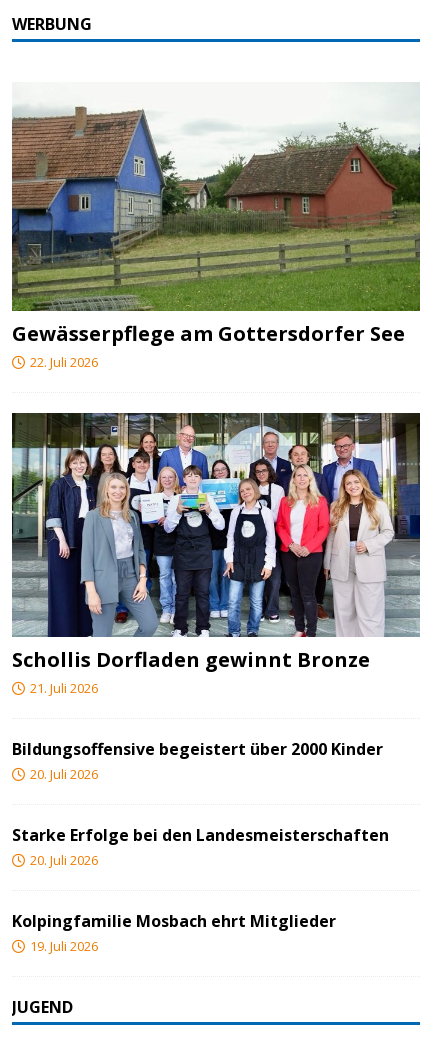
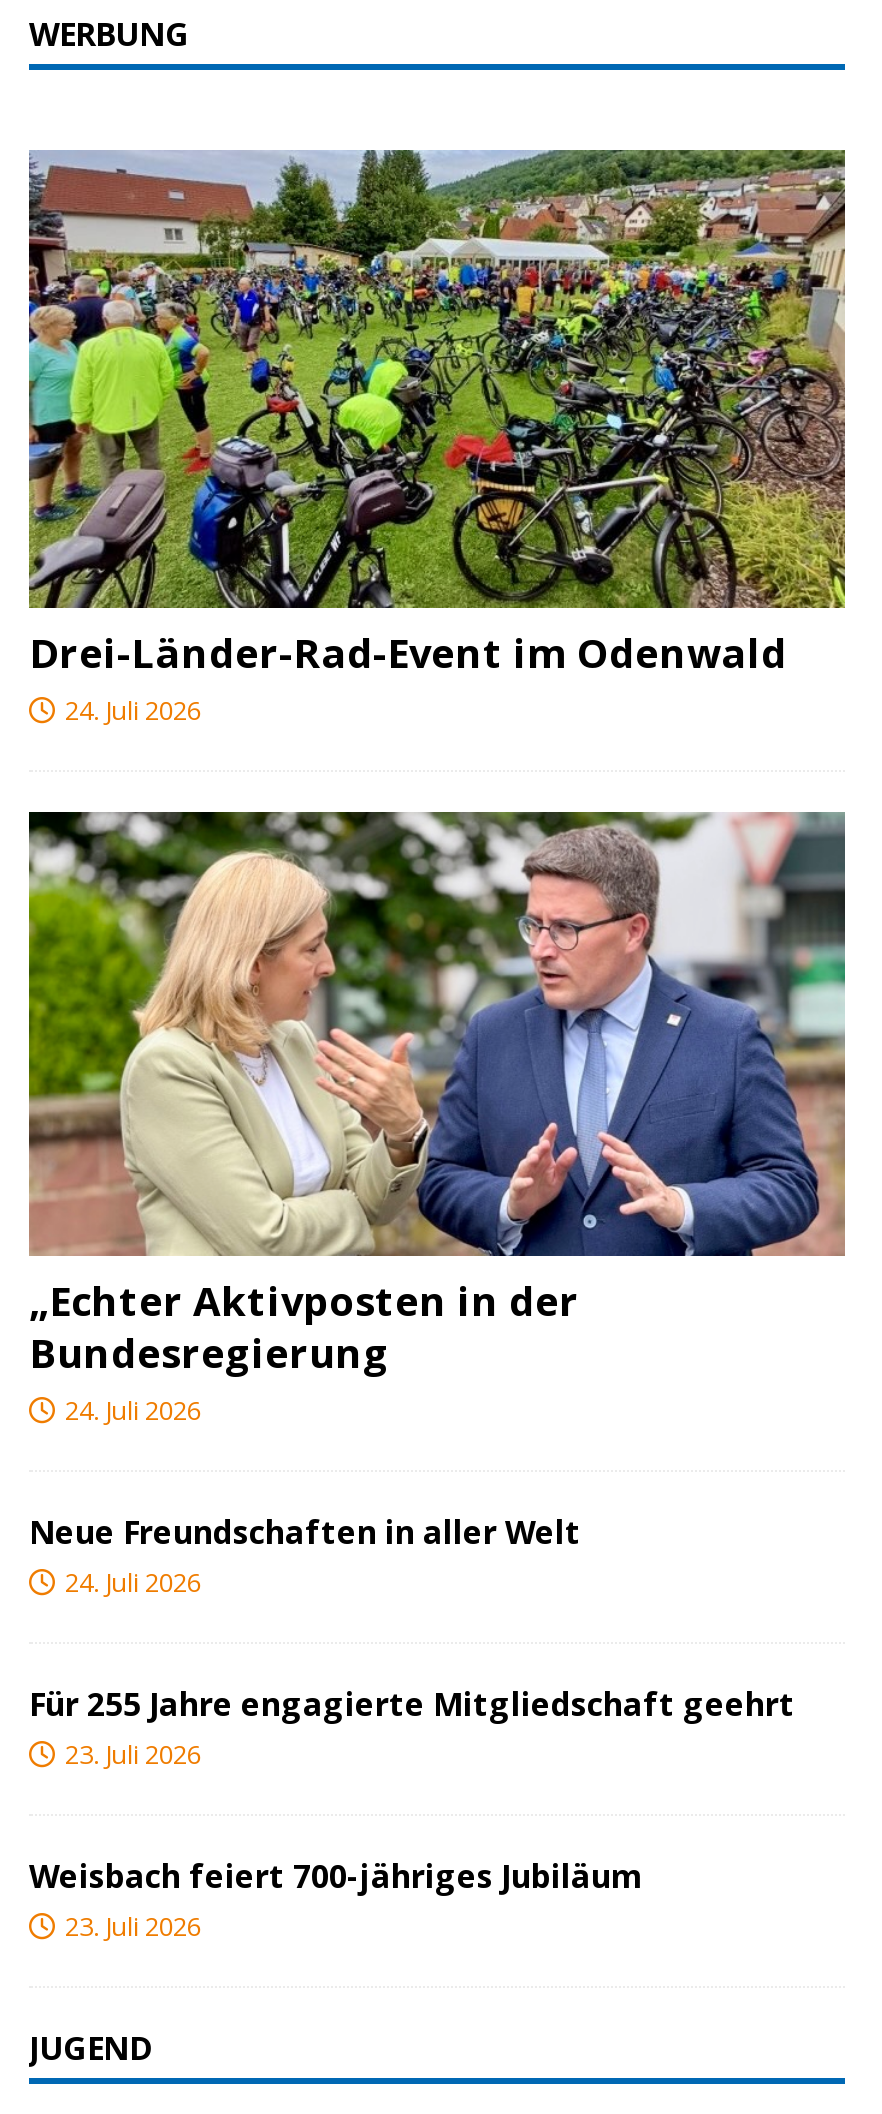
[11,82,421,371] [image] | Gewässerpflege am Gottersdorfer See | 22. Juli 2026 -> [27,148,847,728] [image] | Drei-Länder-Rad-Event im Odenwald | 24. Juli 2026
[11,412,421,697] [image] | Schollis Dorfladen gewinnt Bronze | 21. Juli 2026 -> [27,810,847,1429] [image] | „Echter Aktivposten in der | Bundesregierung | 24. Juli 2026
[12,738,383,783] Bildungsoffensive begeistert über 2000 Kinder | 20. Juli 2026 -> [29,1511,581,1601] Neue Freundschaften in aller Welt | 24. Juli 2026
[12,824,389,869] Starke Erfolge bei den Landesmeisterschaften | 20. Juli 2026 -> [29,1683,795,1773] Für 255 Jahre engagierte Mitgliedschaft geehrt | 23. Juli 2026
[12,910,336,955] Kolpingfamilie Mosbach ehrt Mitglieder | 19. Juli 2026 -> [29,1855,643,1945] Weisbach feiert 700-jähriges Jubiläum | 23. Juli 2026

